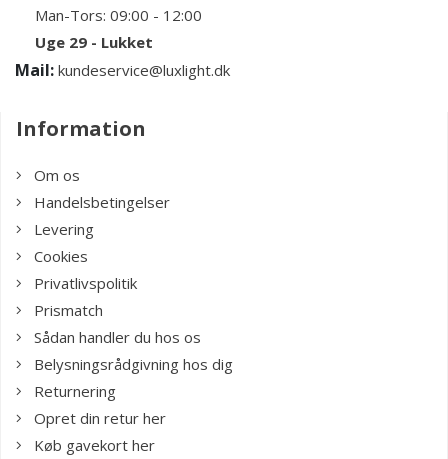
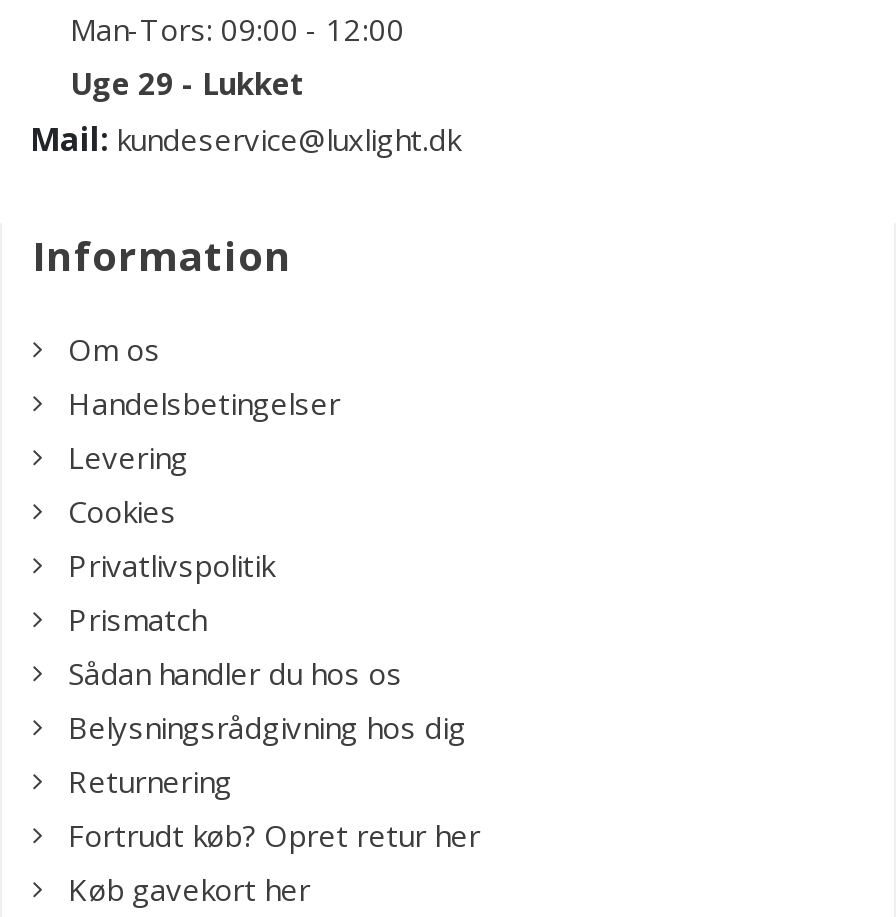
[34,408,166,428] Opret din retur her -> [68,815,480,855] Fortrudt køb? Opret retur her

